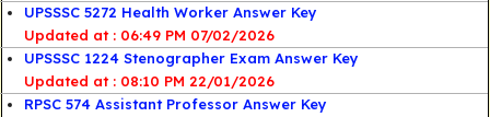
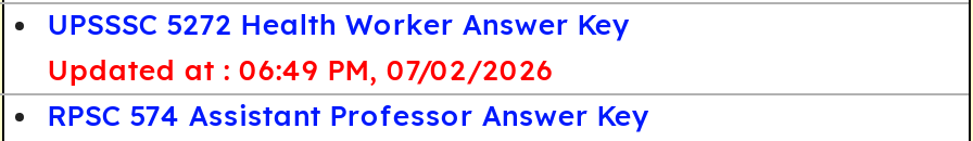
[24,27,359,90] 06:49 PM 07/02/2026 | UPSSSC 1224 Stenographer Exam Answer Key | 08:10 PM 22/01/2026 -> [230,53,554,87] 06:49 PM, 07/02/2026

